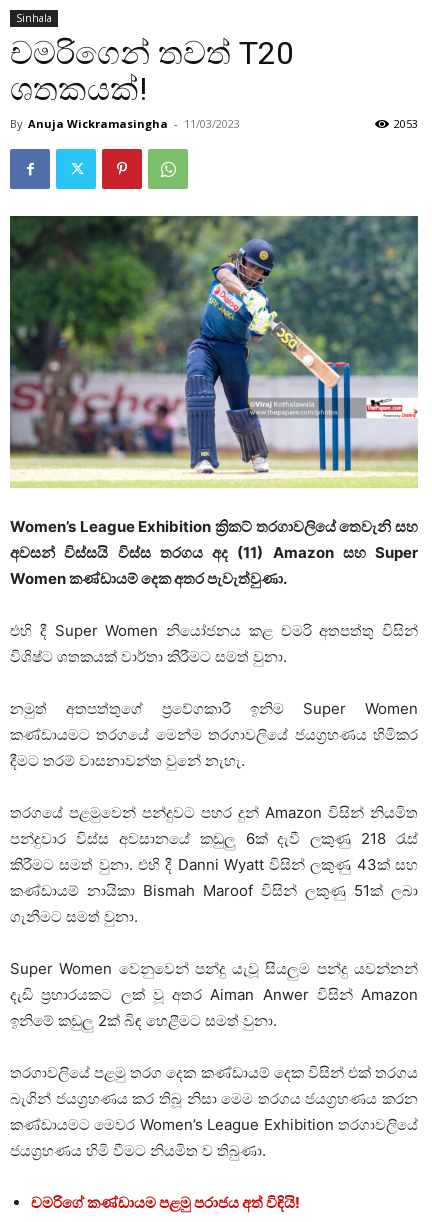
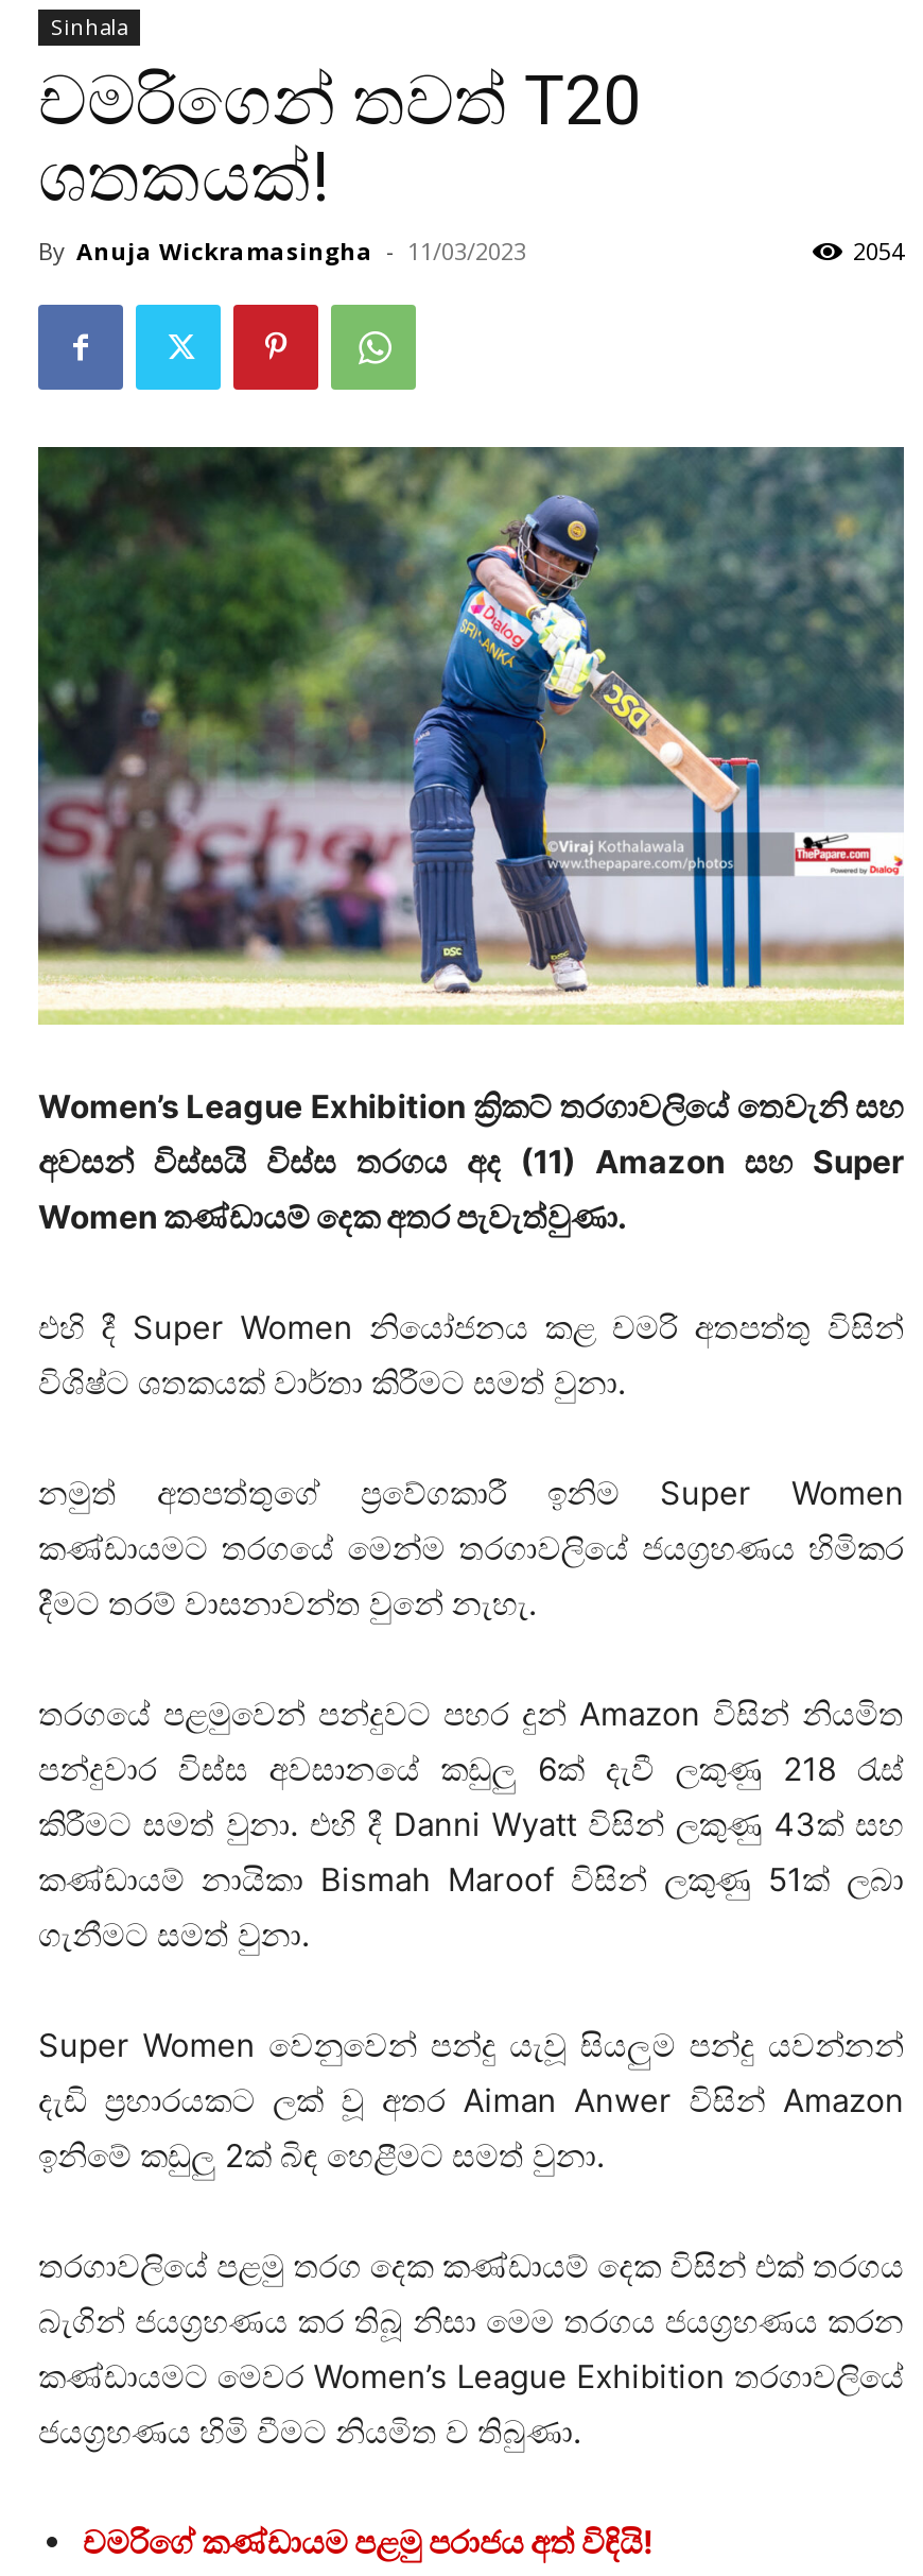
[394,116,418,131] 2053 -> [853,235,904,267] 2054

